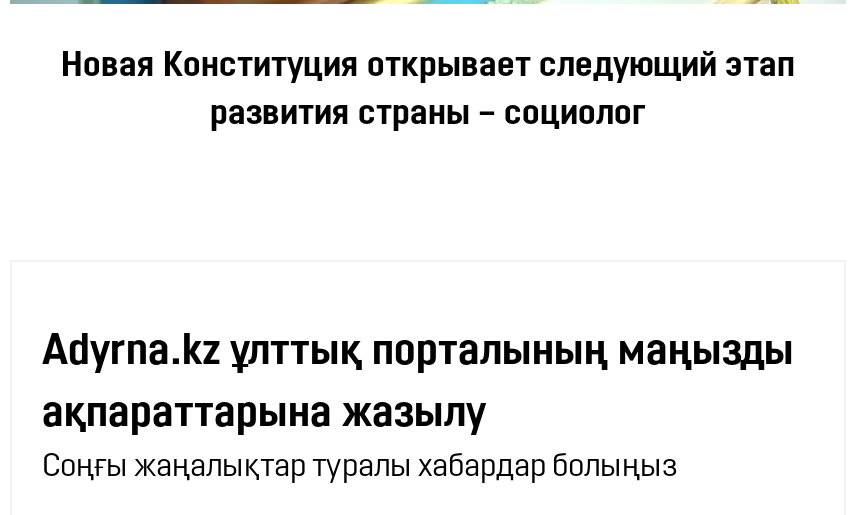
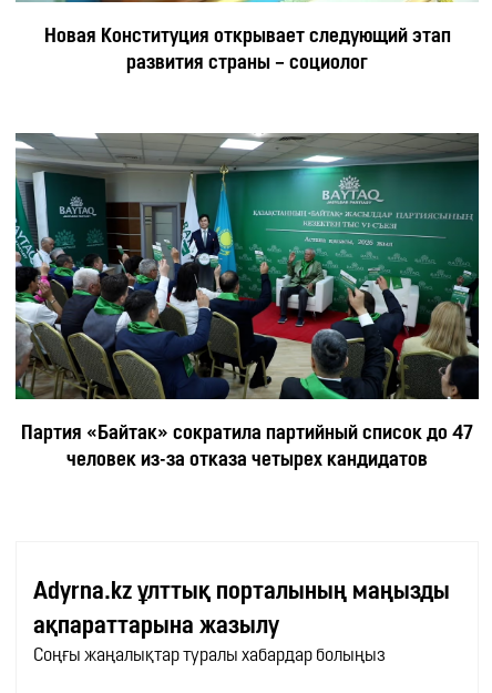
none -> [16,132,480,472] [image] | Партия «Байтак» сократила партийный список до 47 | человек из-за отказа четырех кандидатов

